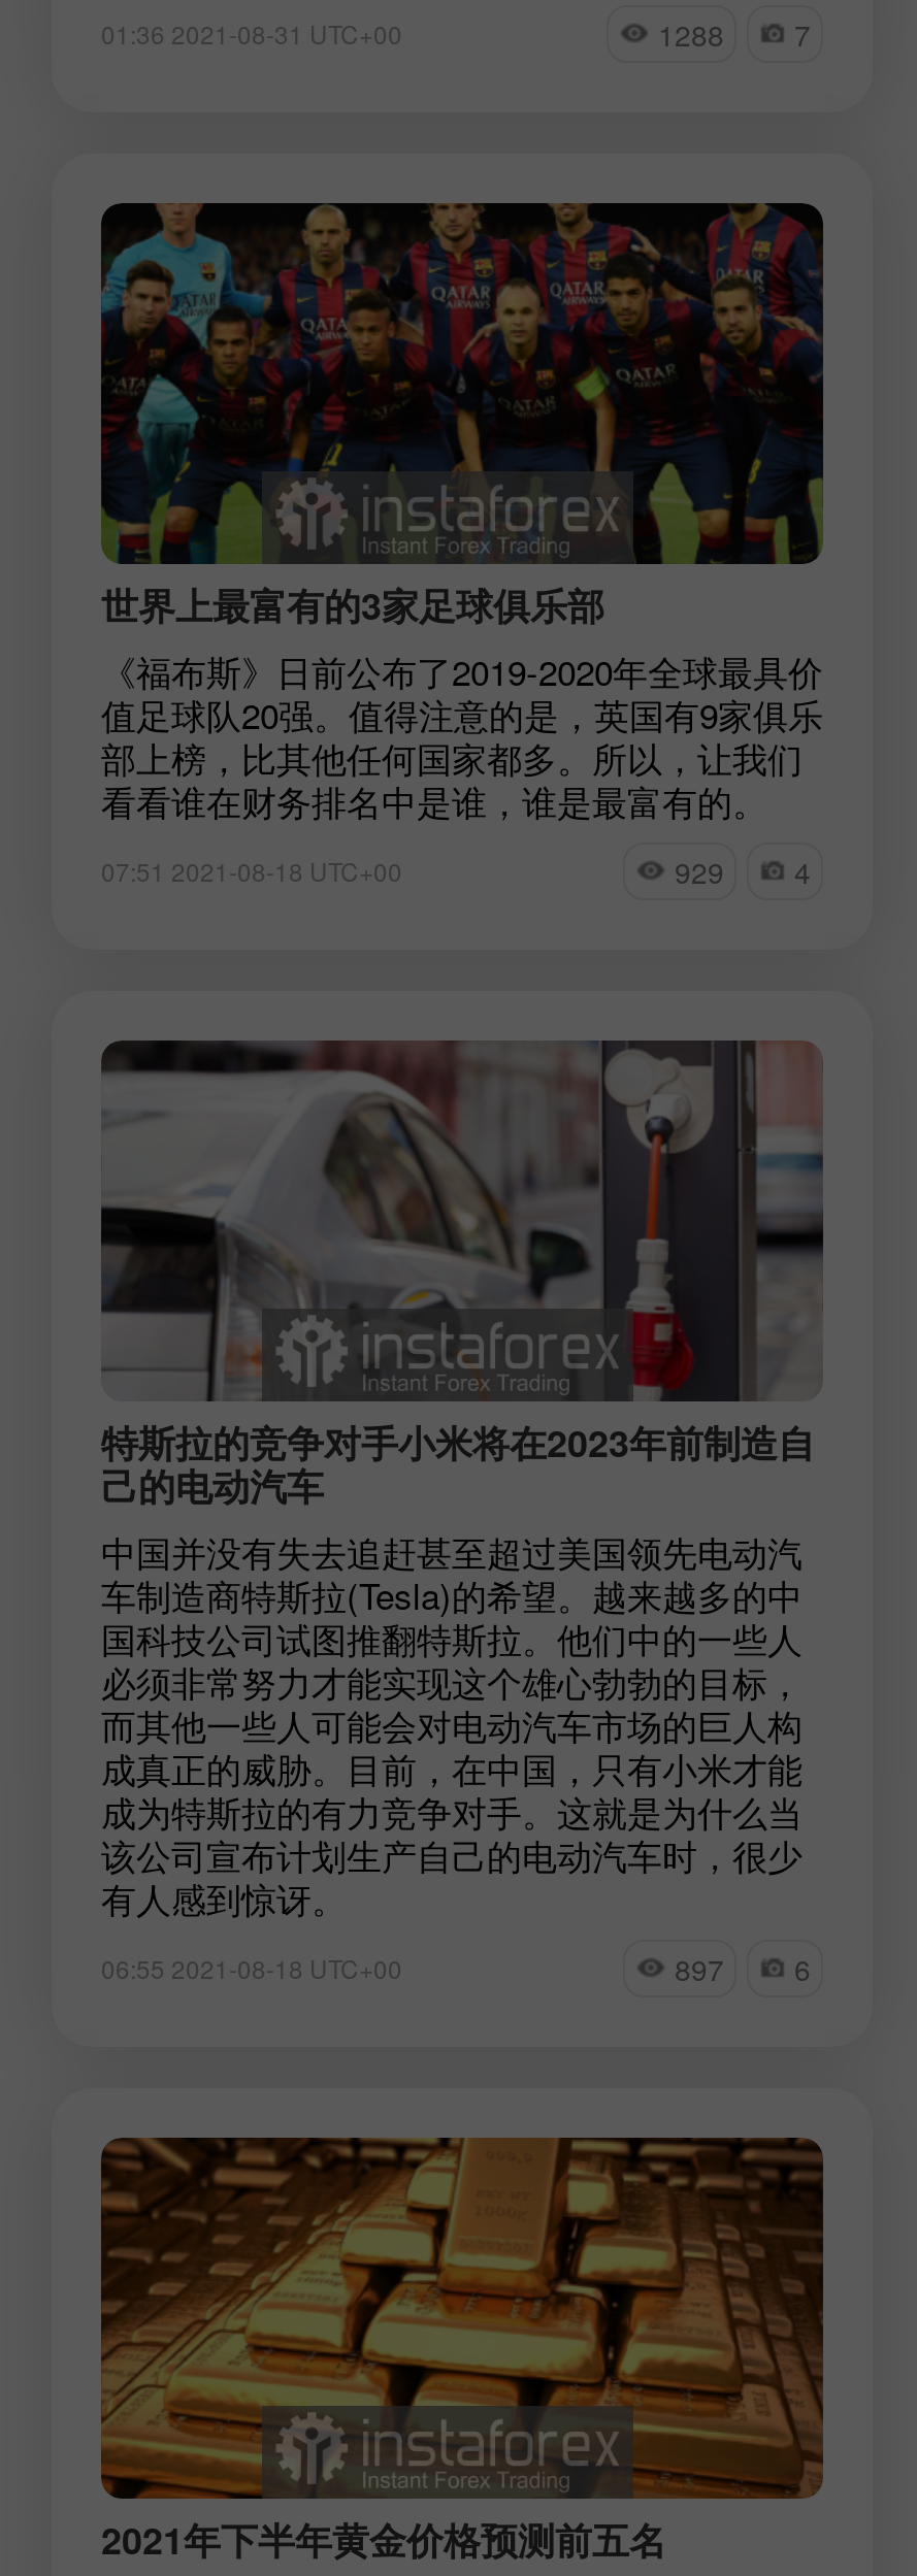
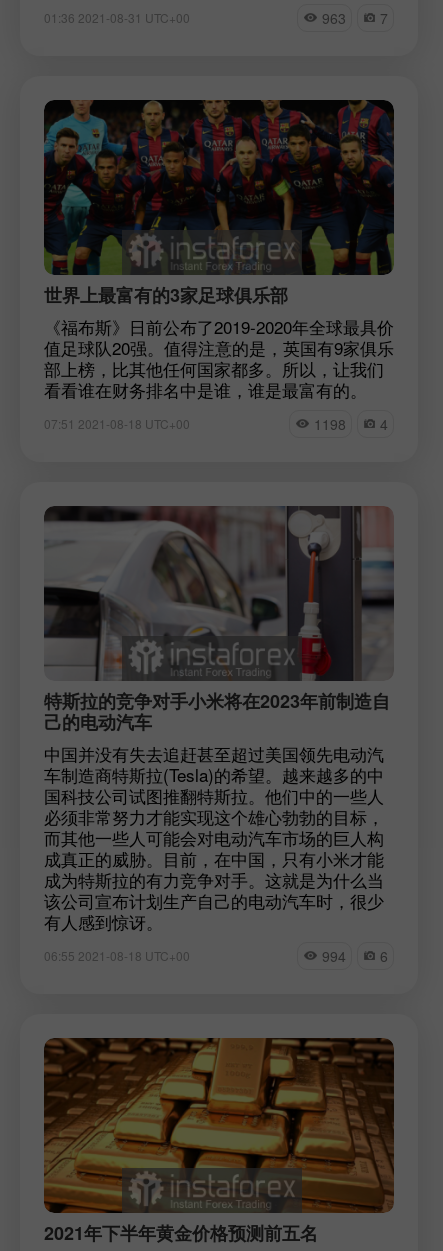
[658,13,811,55] 1288 7 -> [322,8,388,28] 963 7
[675,851,811,892] 929 4 -> [314,414,388,434] 1198 4
[675,1948,811,1989] 897 6 -> [322,946,388,966] 994 6

